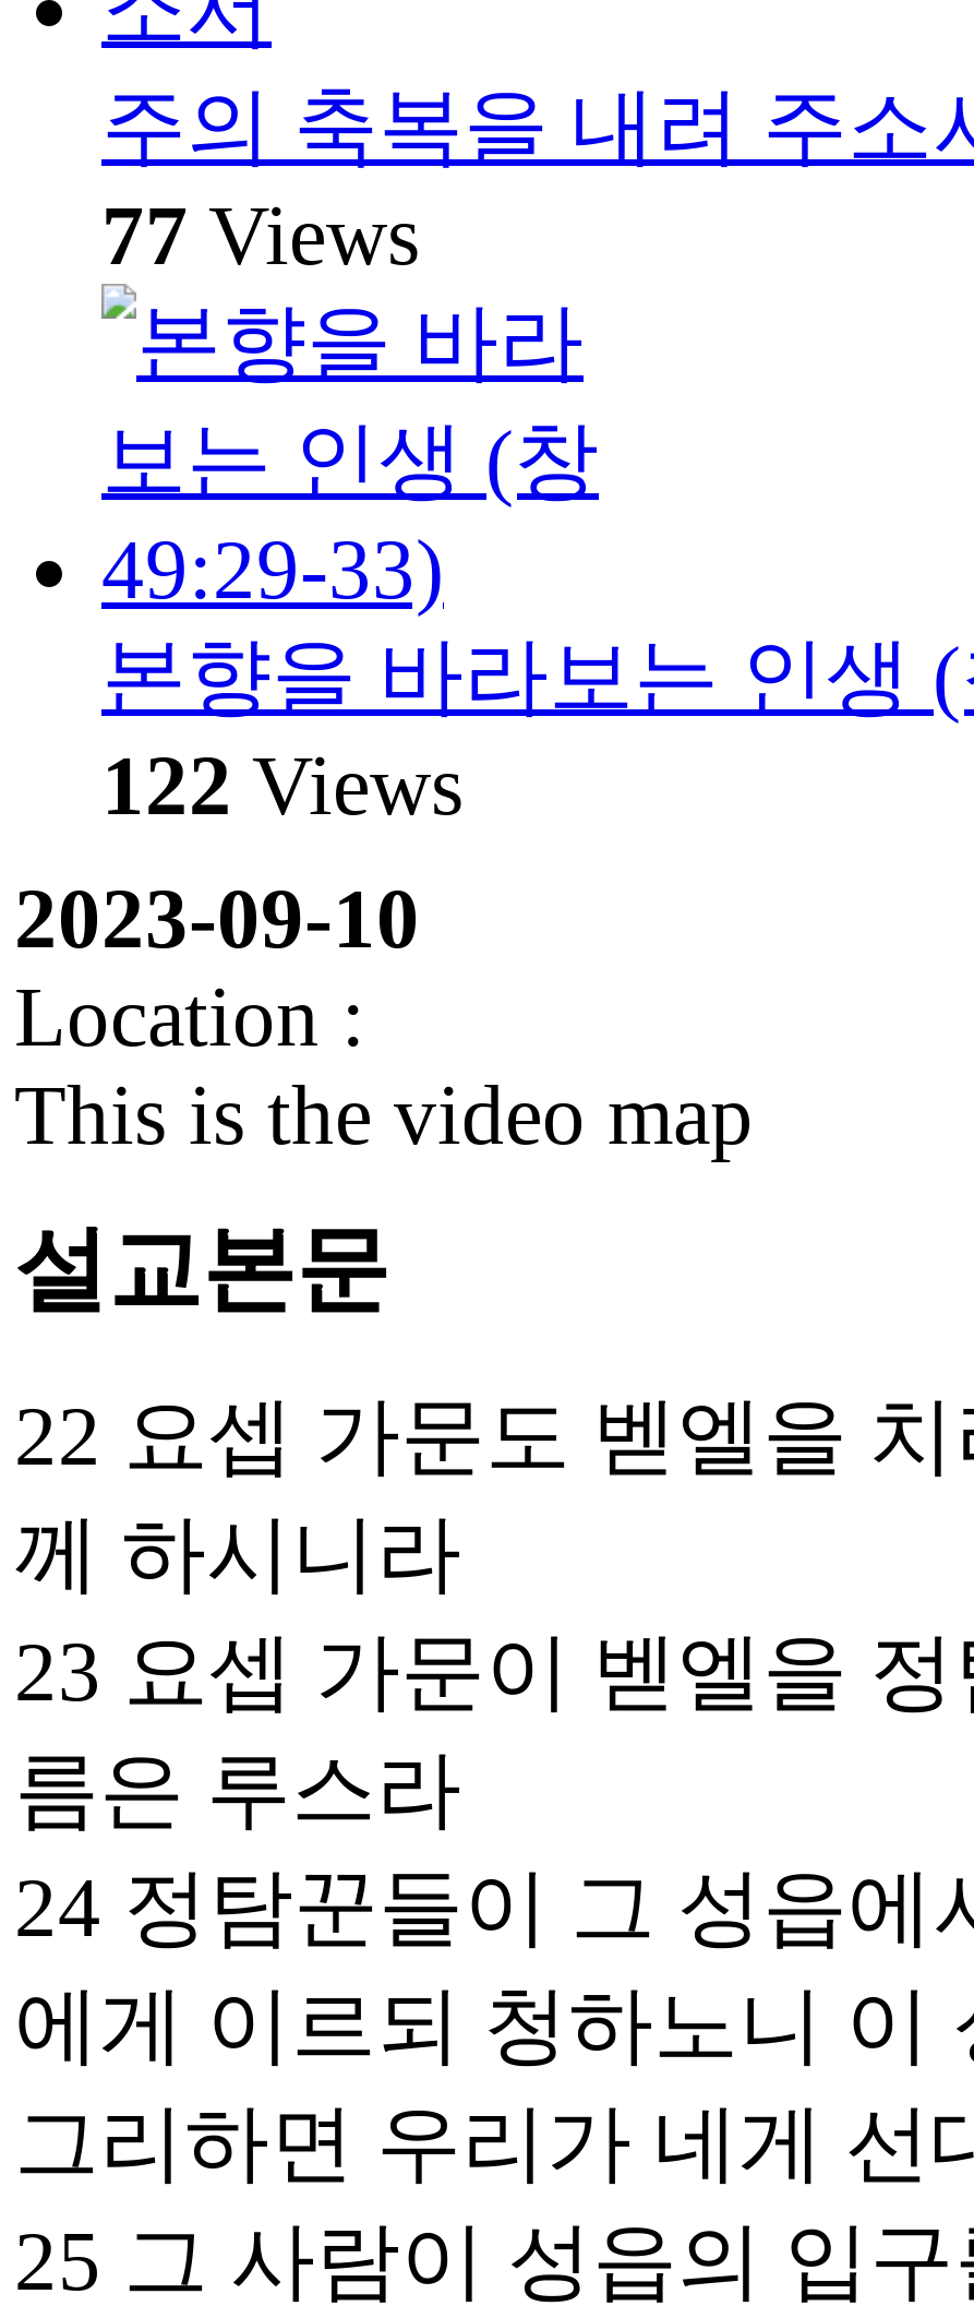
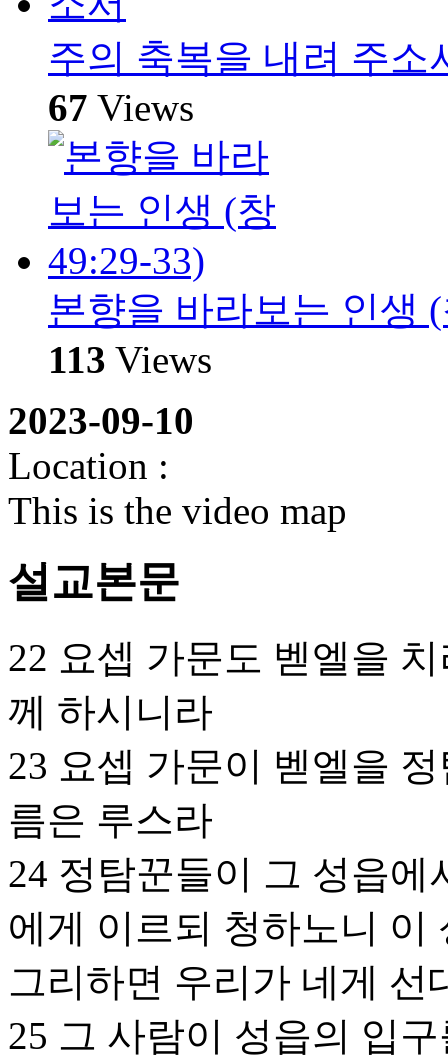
[101,188,420,282] 77 Views -> [48,86,194,129] 67 Views
[101,738,464,832] 122 Views -> [48,338,212,381] 113 Views

